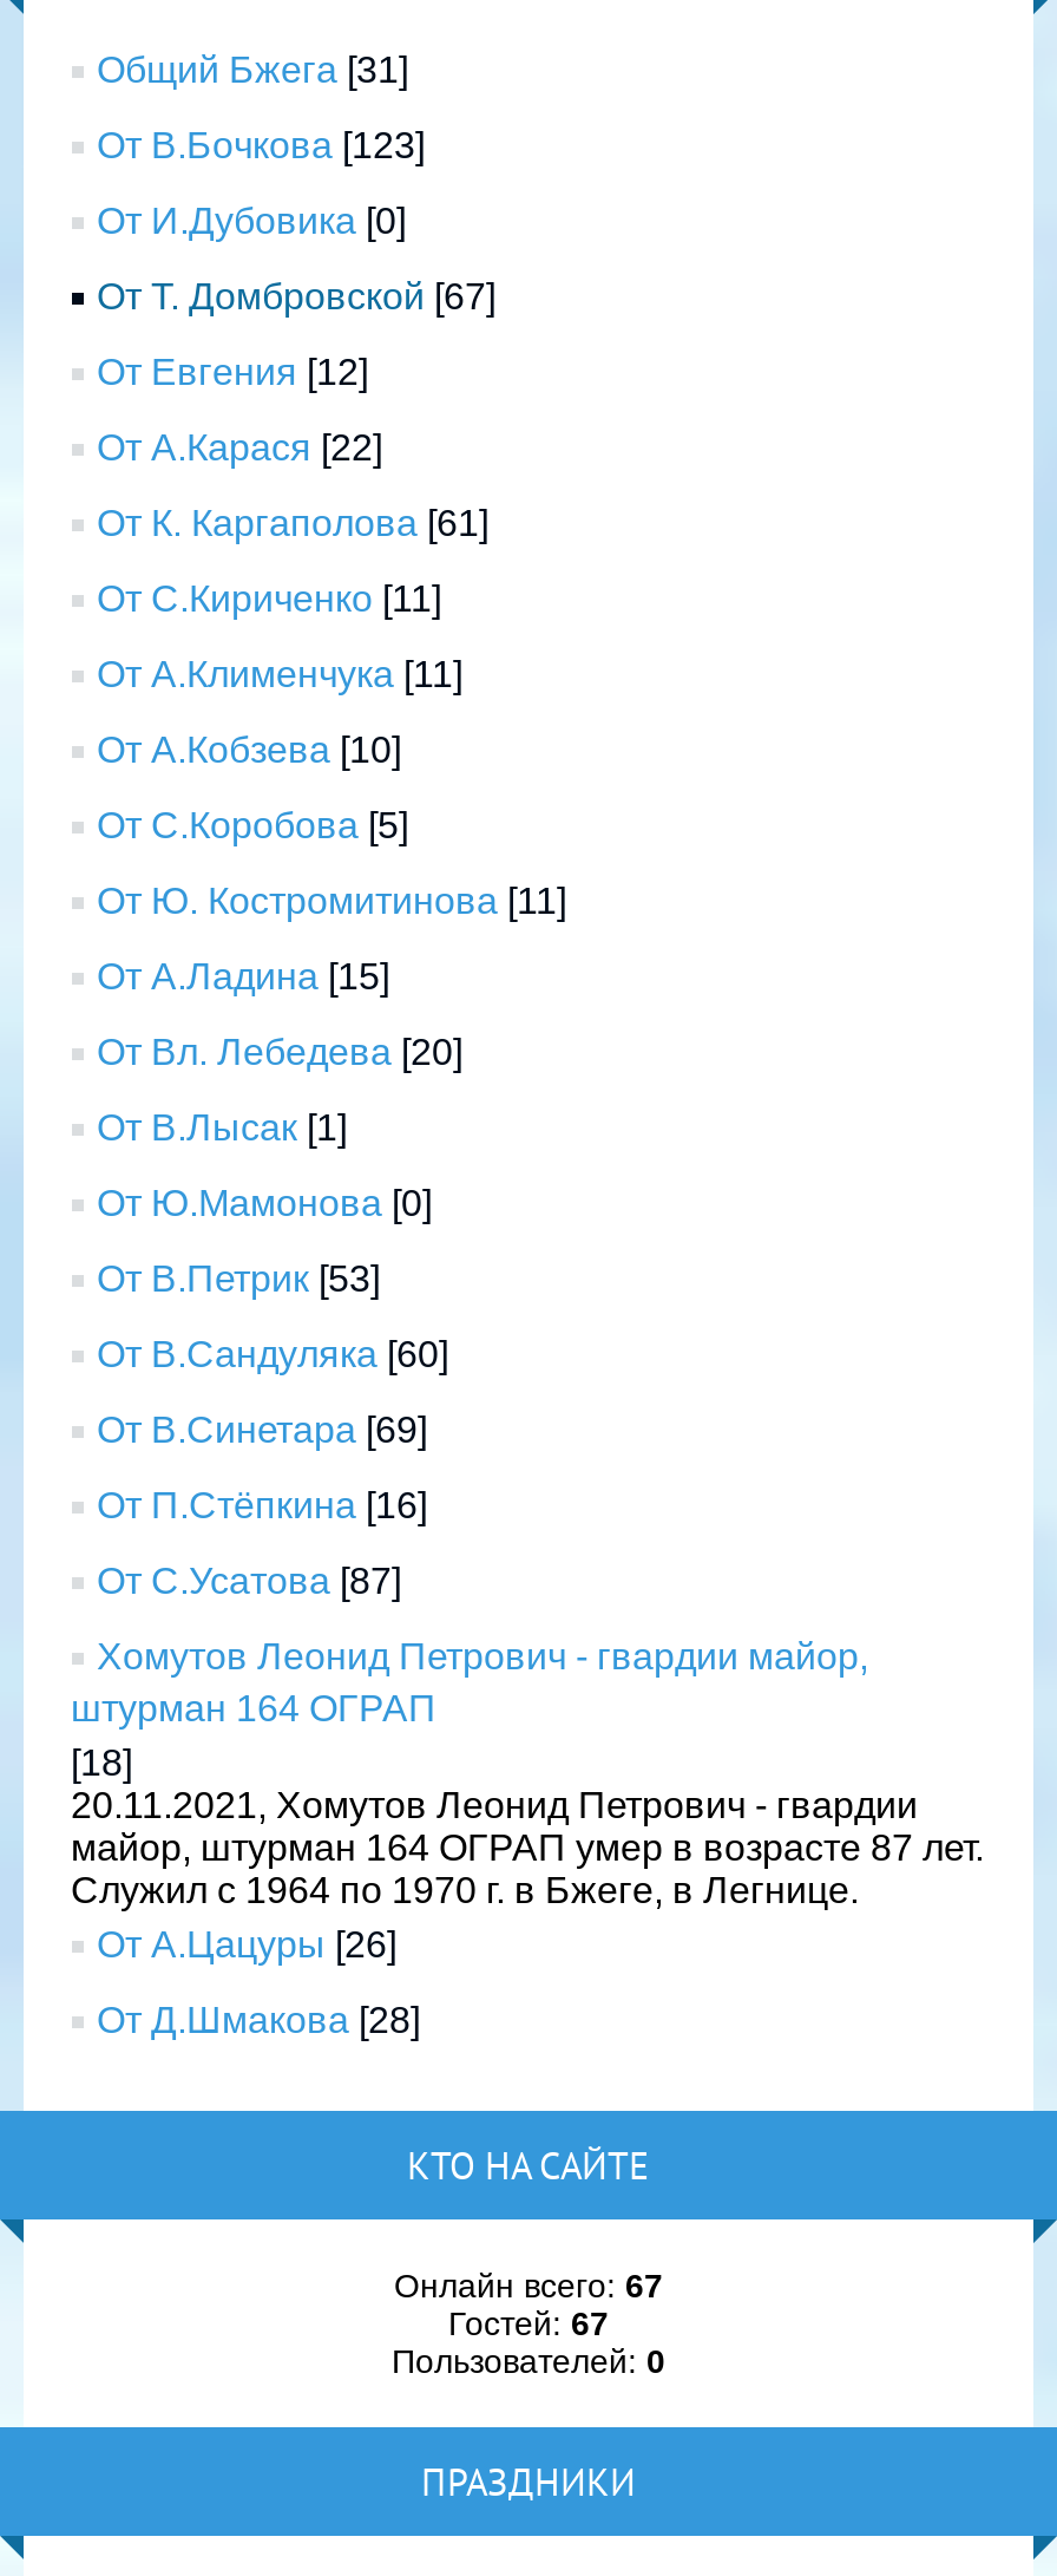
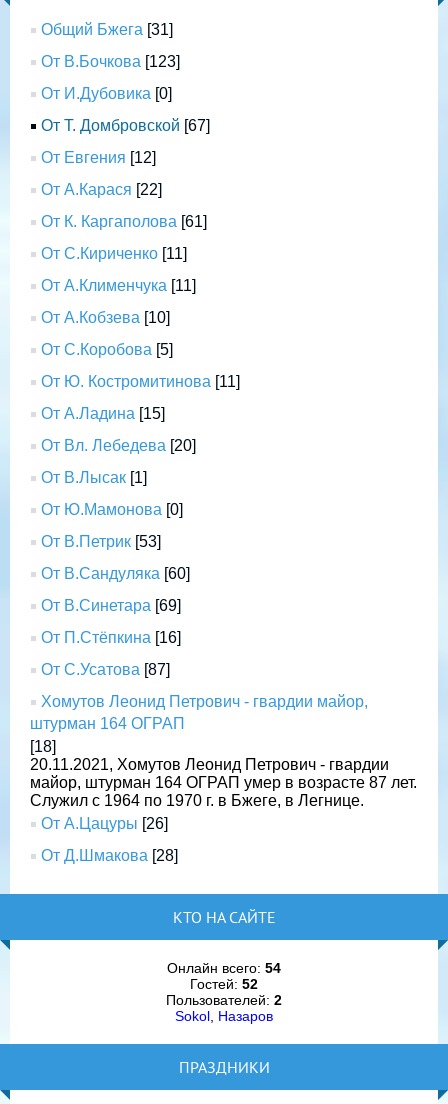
[392,2267,665,2380] Онлайн всего: 67 | Гостей: 67 | Пользователей: 0 -> [166,960,282,1024] Онлайн всего: 54 | Гостей: 52 | Пользователей: 2 | Sokol, Назаров

